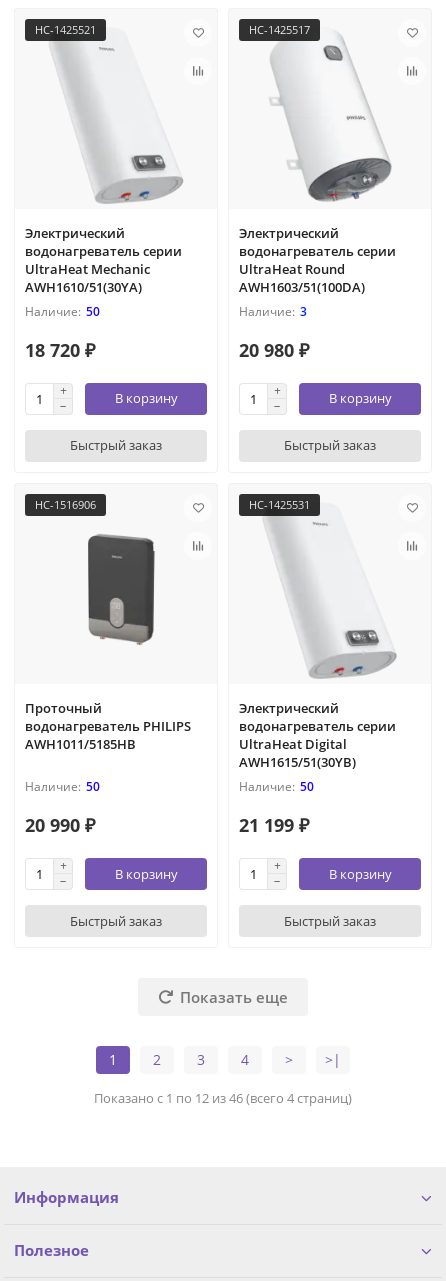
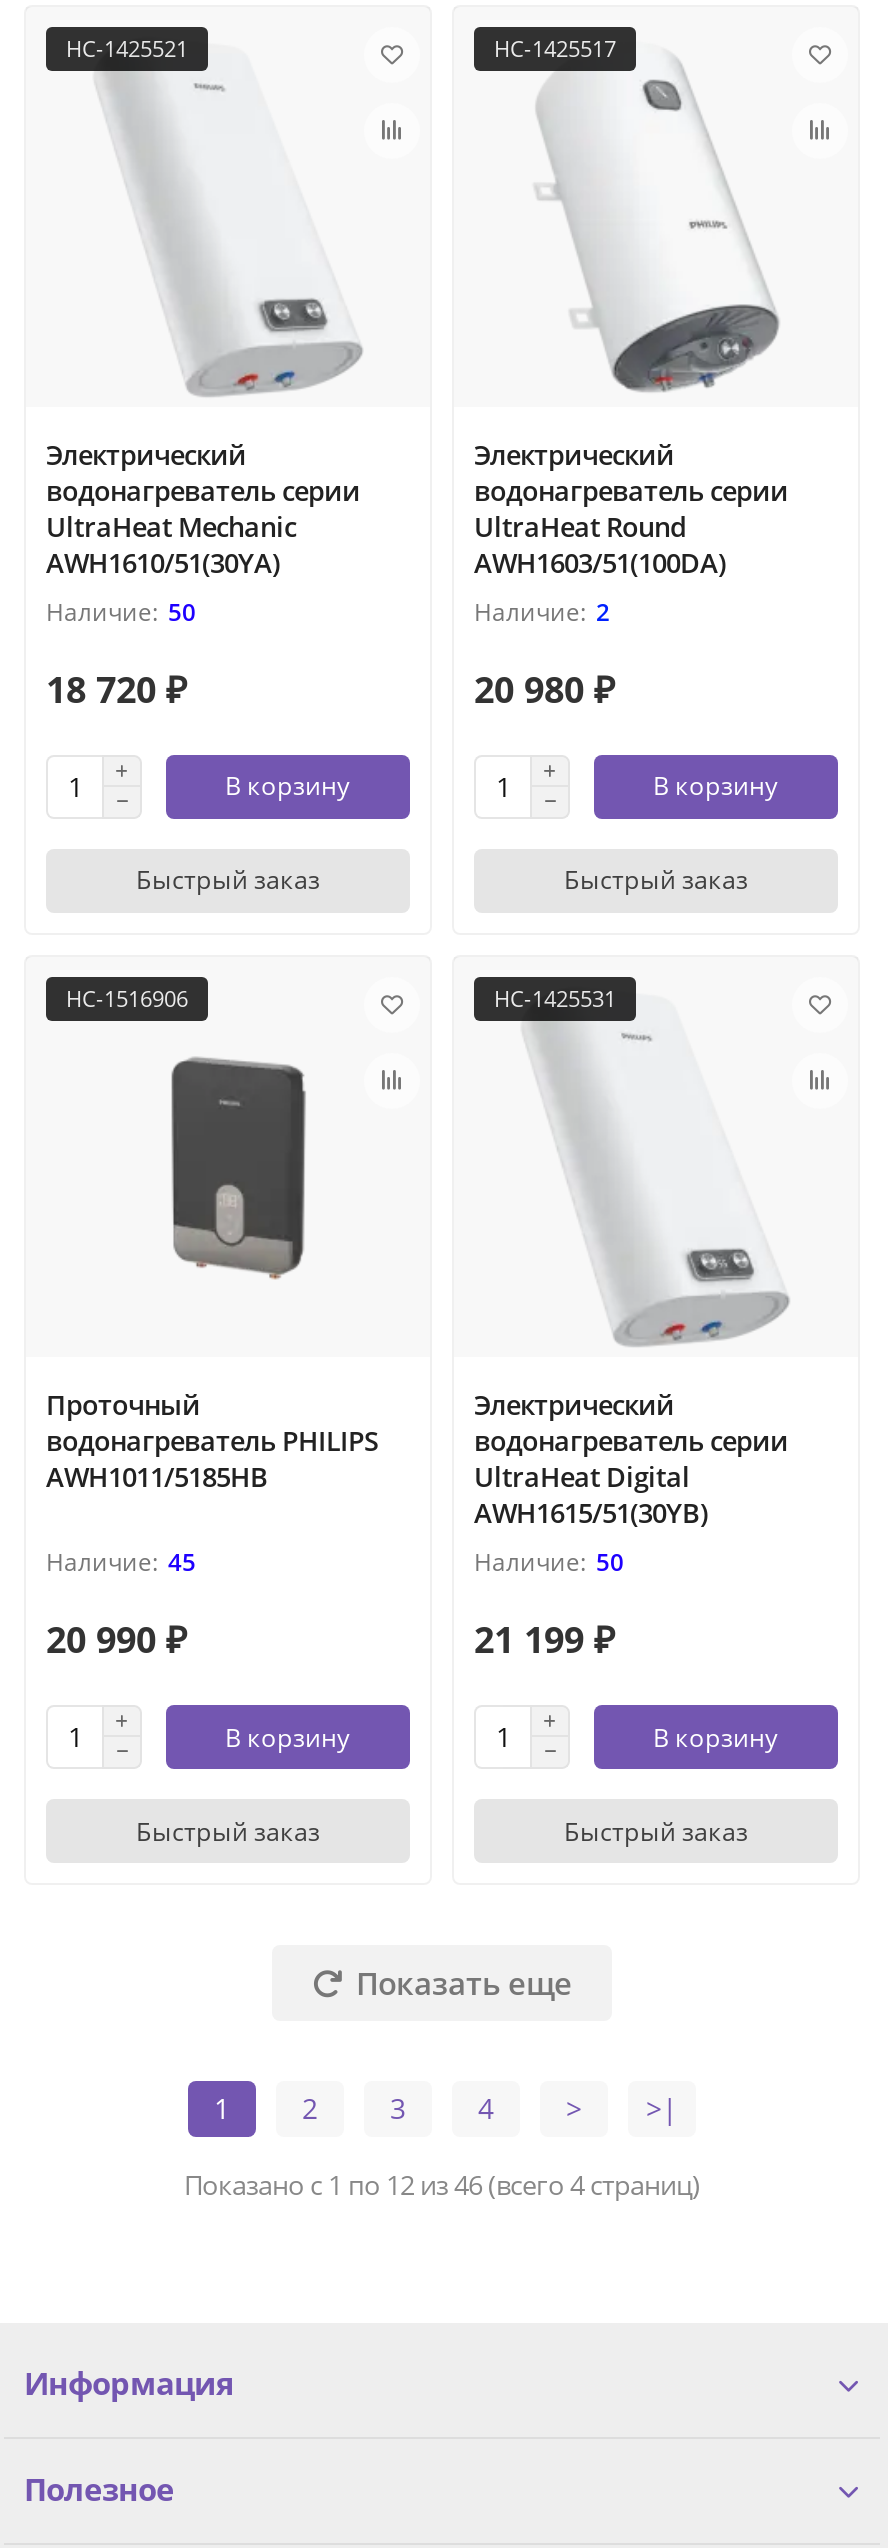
[300,303,307,319] 3 -> [596,595,610,627] 2
[86,778,100,794] 50 -> [168,1545,196,1577] 45

